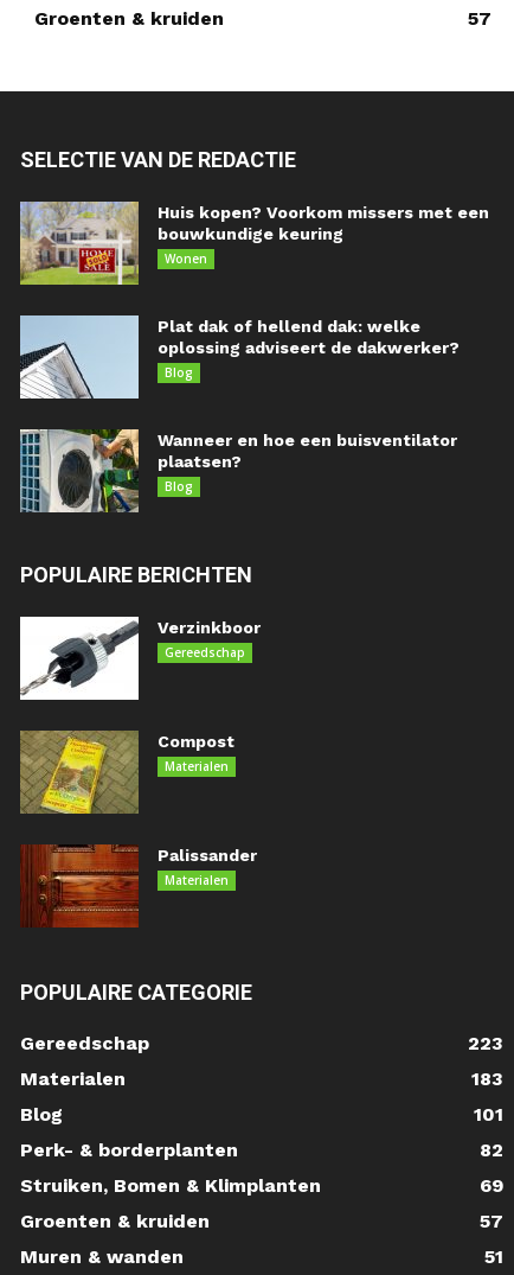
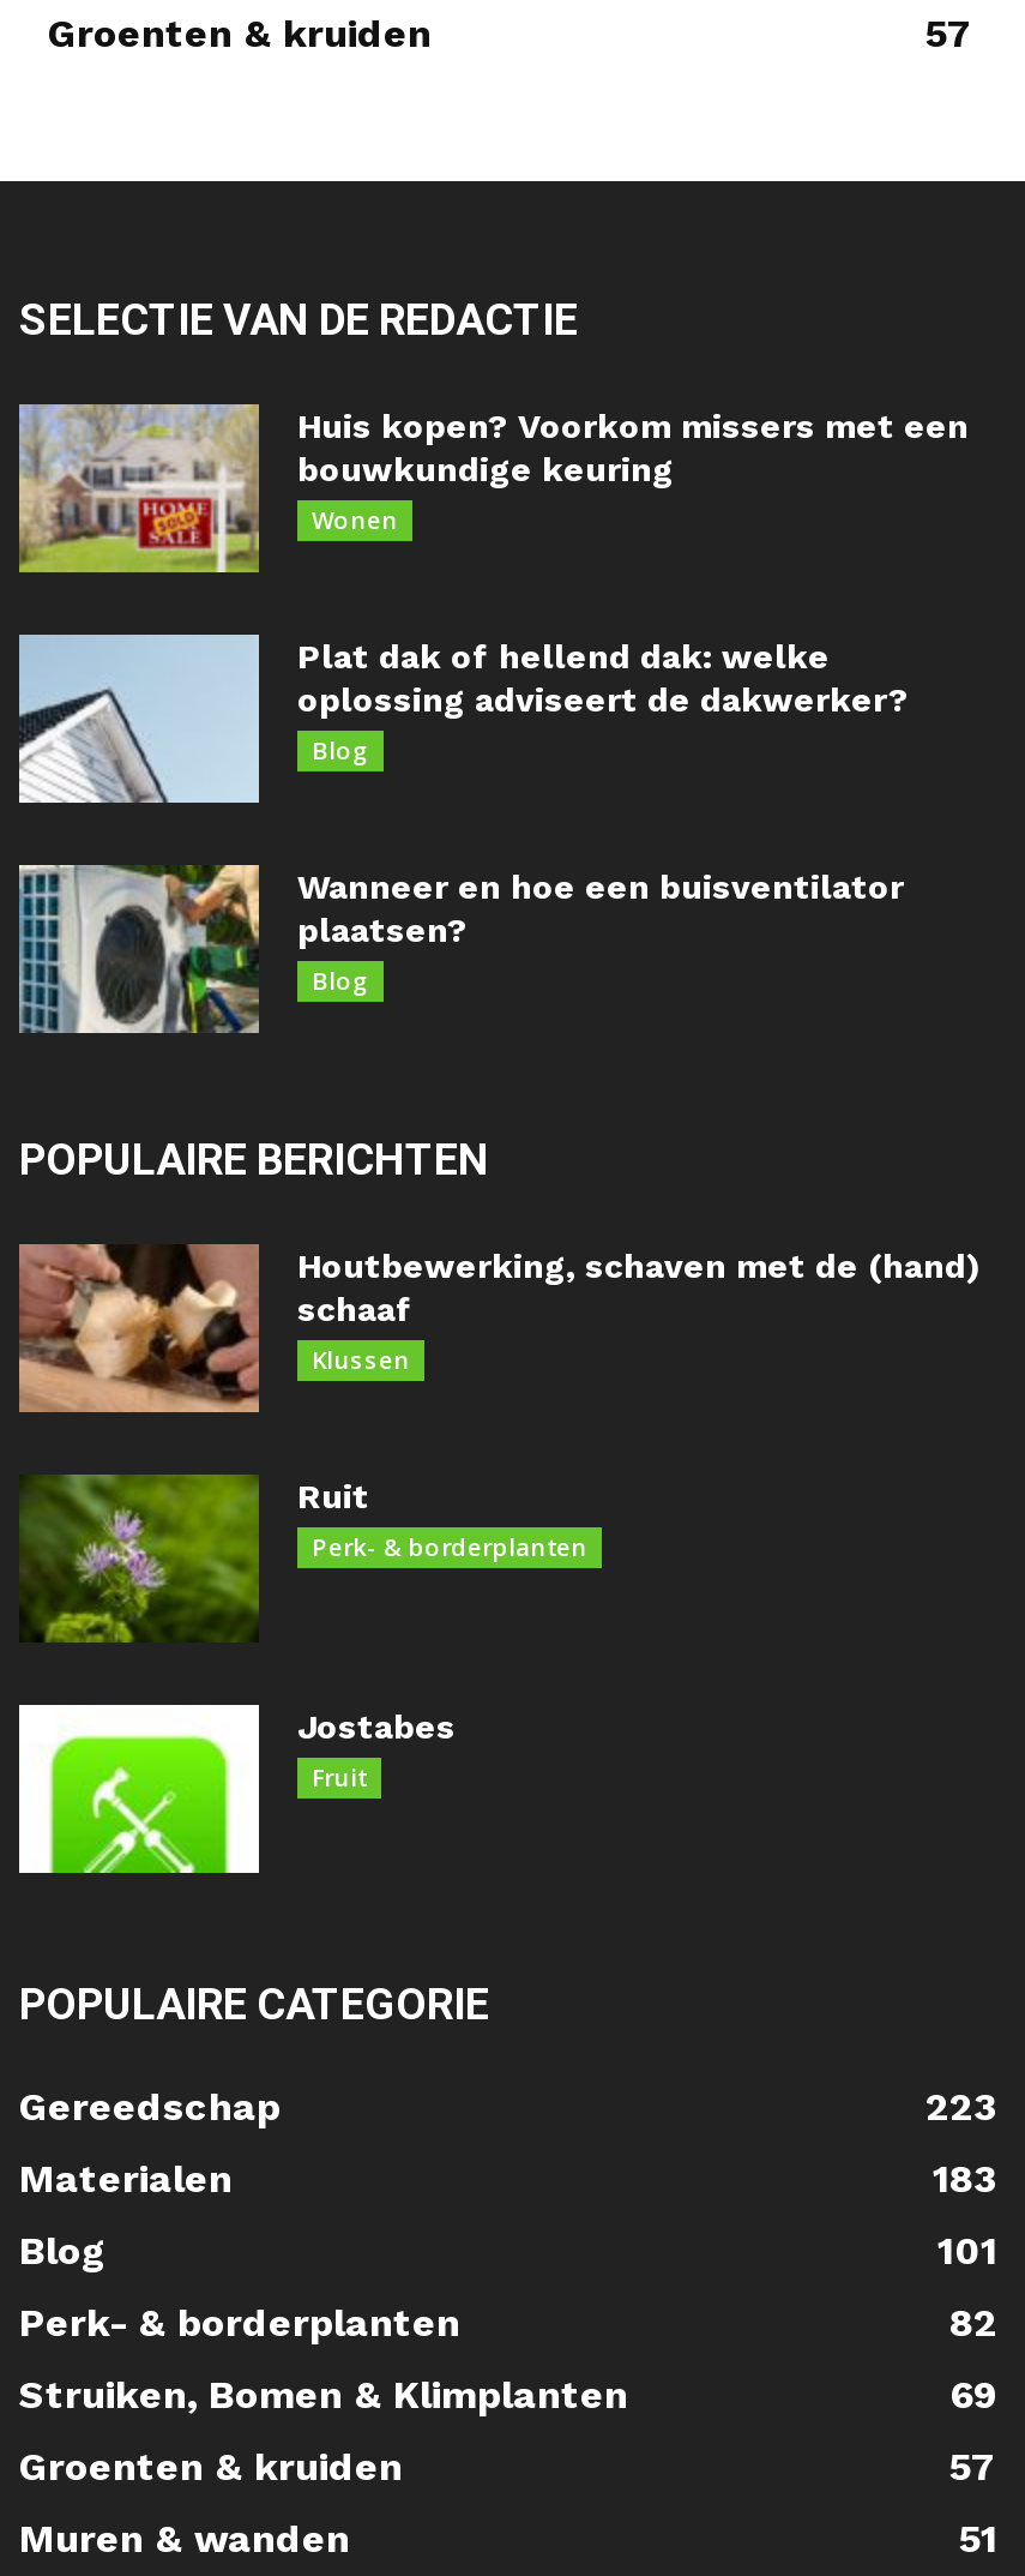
[19,616,261,701] [image] | Verzinkboor | Gereedschap -> [17,1242,978,1415] [image] | Houtbewerking, schaven met de (hand) | schaaf | Klussen
[19,729,234,815] [image] | Compost | Materialen -> [19,1475,587,1643] [image] | Ruit | Perk- & borderplanten
[20,844,257,929] [image] | Palissander | Materialen -> [17,1703,456,1875] [image] | Jostabes | Fruit

